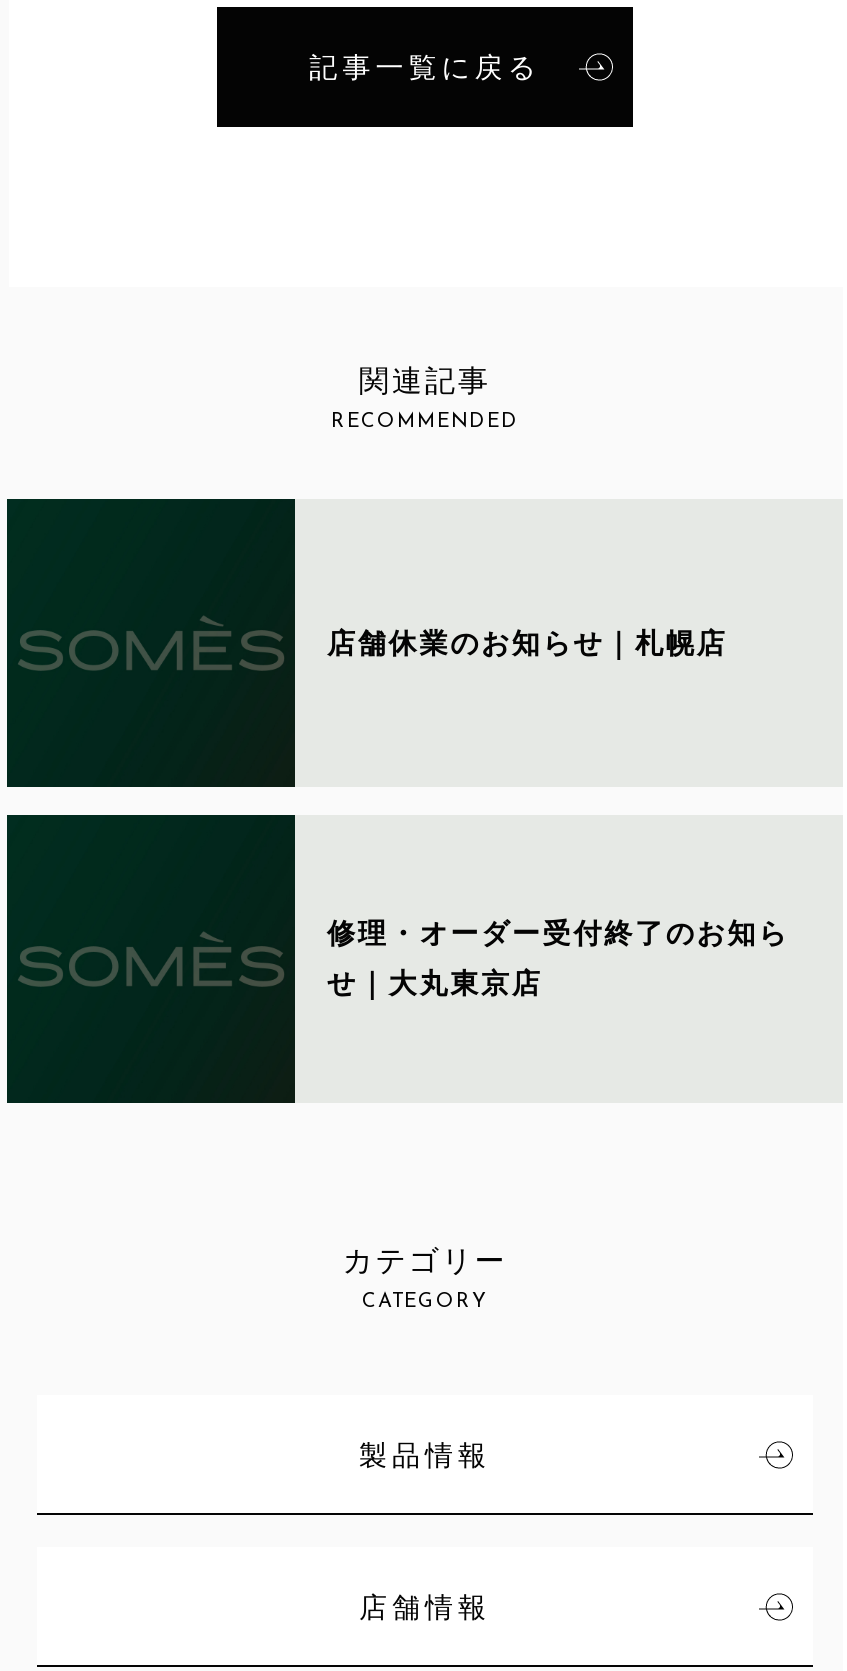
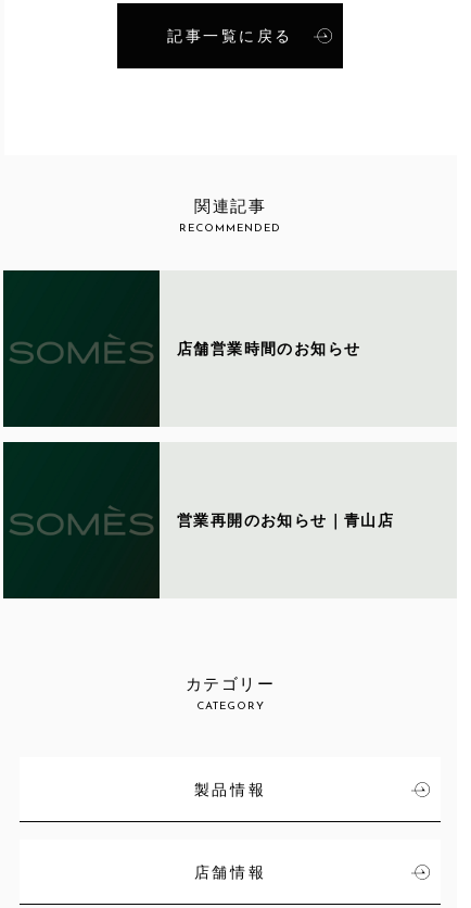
[327,626,727,658] 店舗休業のお知らせ｜札幌店 -> [177,340,361,357] 店舗営業時間のお知らせ
[327,917,789,999] 修理・オーダー受付終了のお知ら | せ｜大丸東京店 -> [177,511,394,529] 営業再開のお知らせ｜青山店

